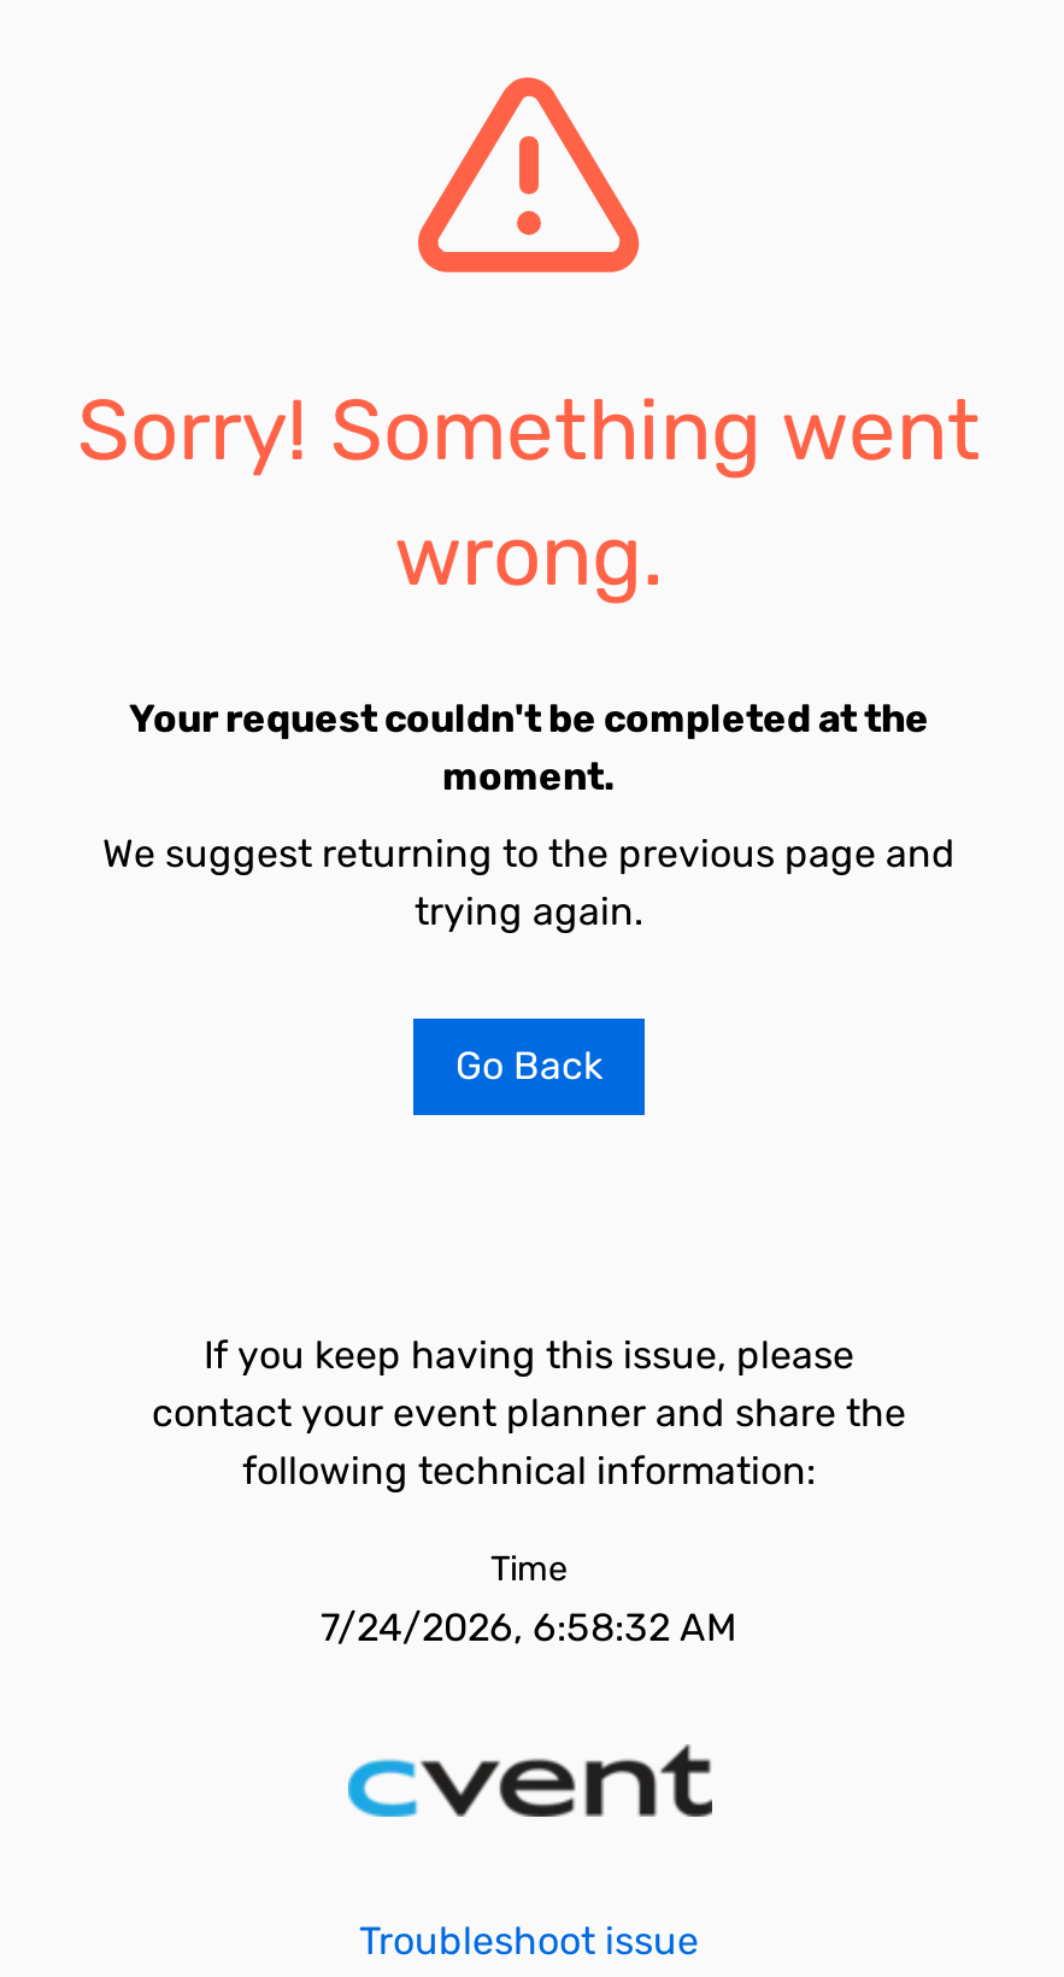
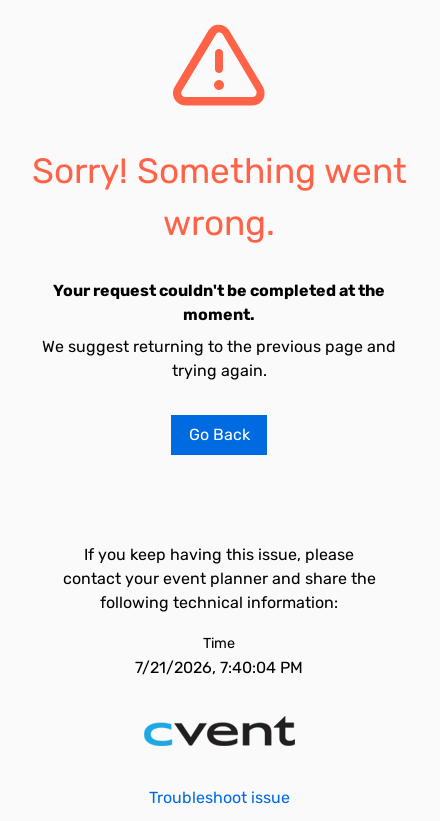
[321,1605,737,1650] 7/24/2026, 6:58:32 AM -> [135,658,303,677] 7/21/2026, 7:40:04 PM

